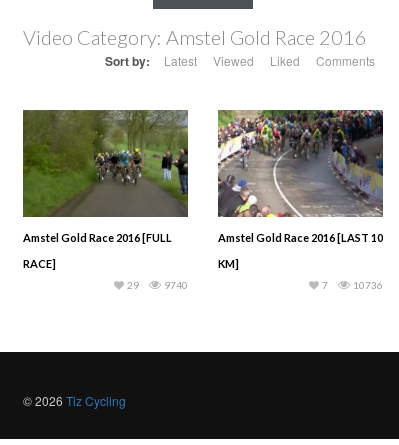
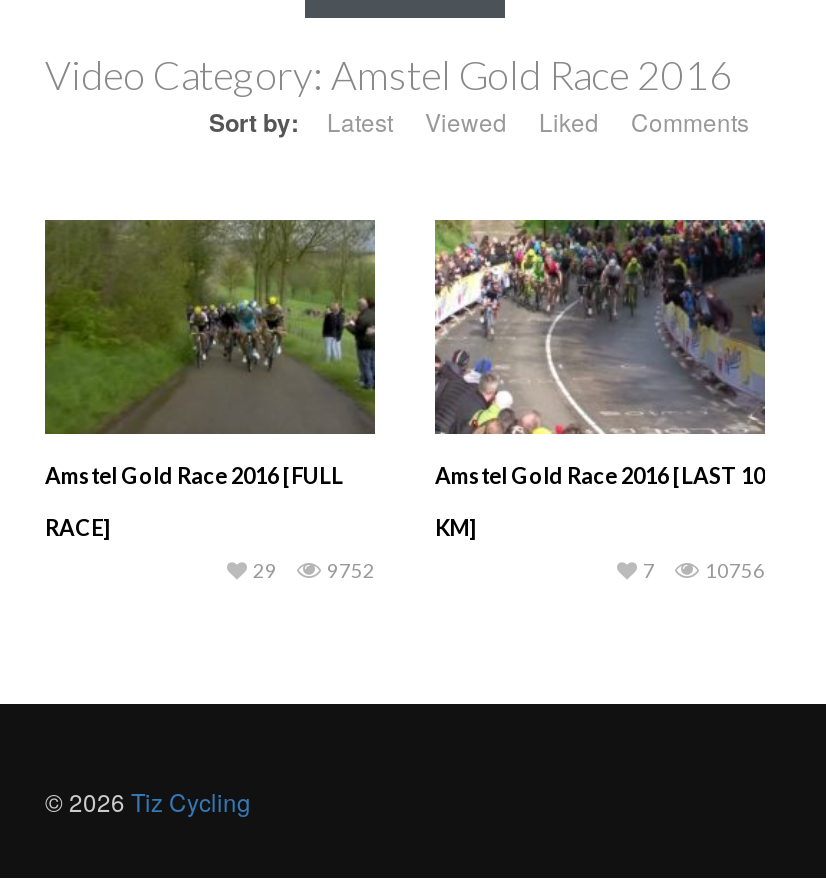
[164,279,188,291] 9740 -> [327,559,375,583] 9752
[353,279,383,291] 10736 -> [705,559,765,583] 10756

